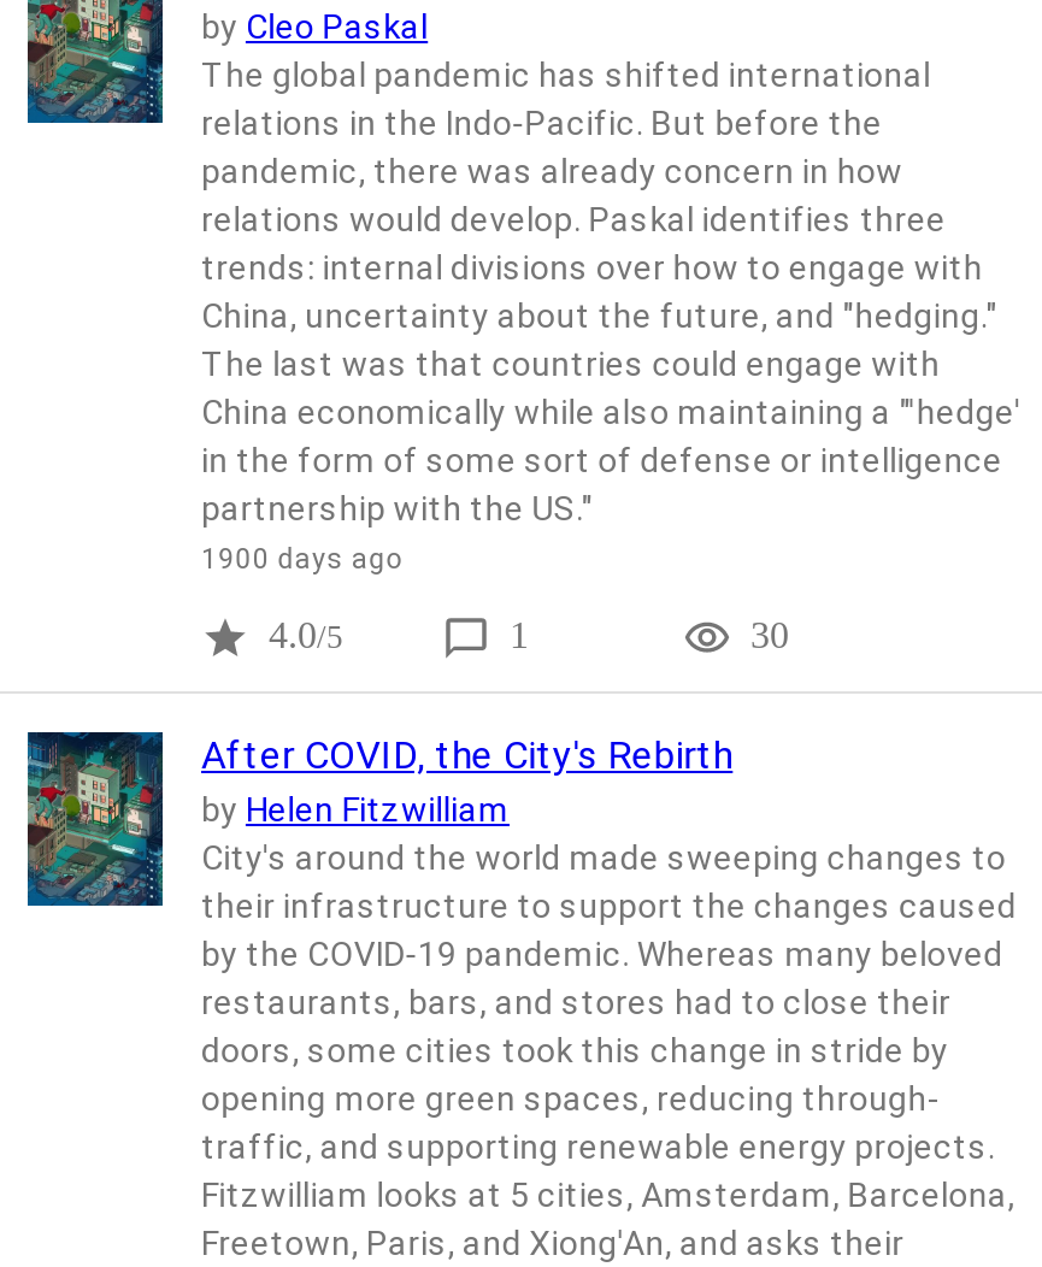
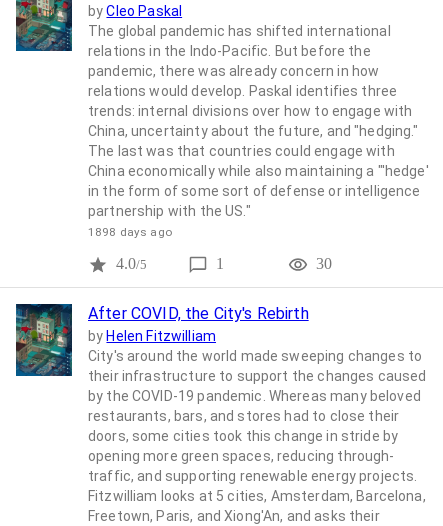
[201,542,404,576] 1900 days ago -> [88,225,172,239] 1898 days ago

